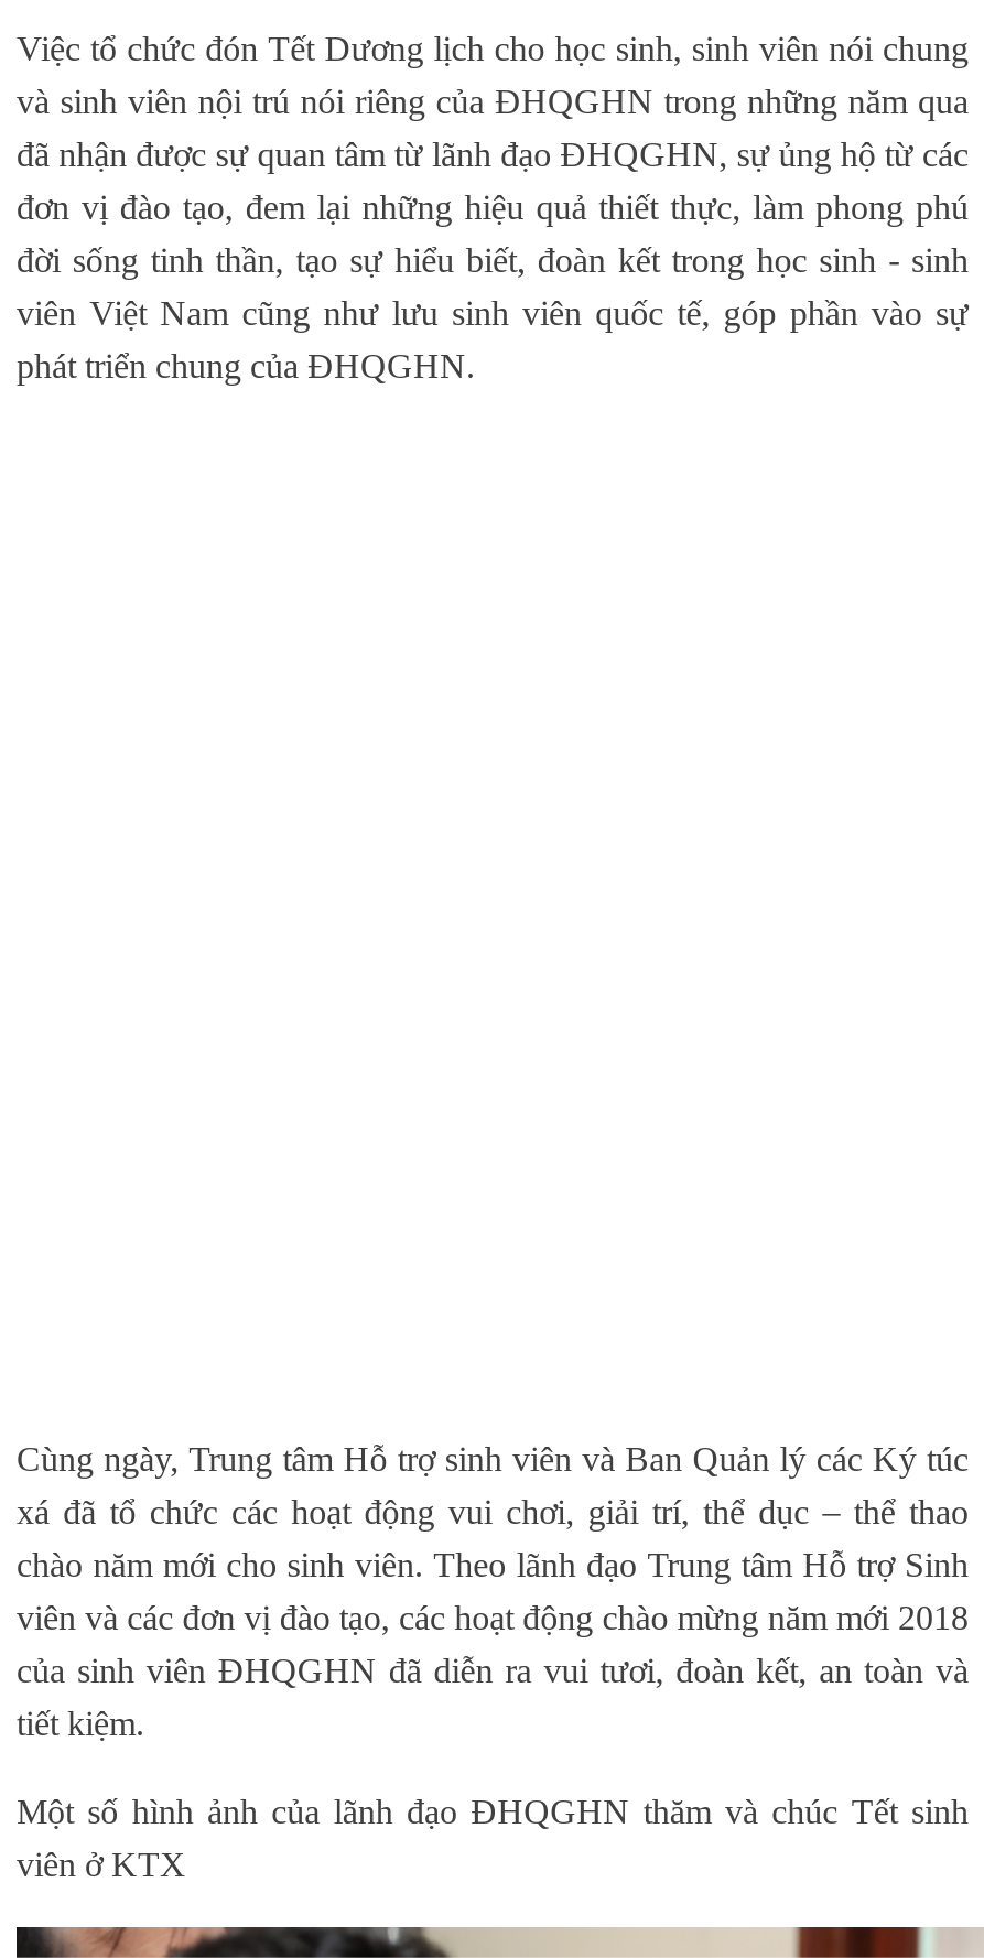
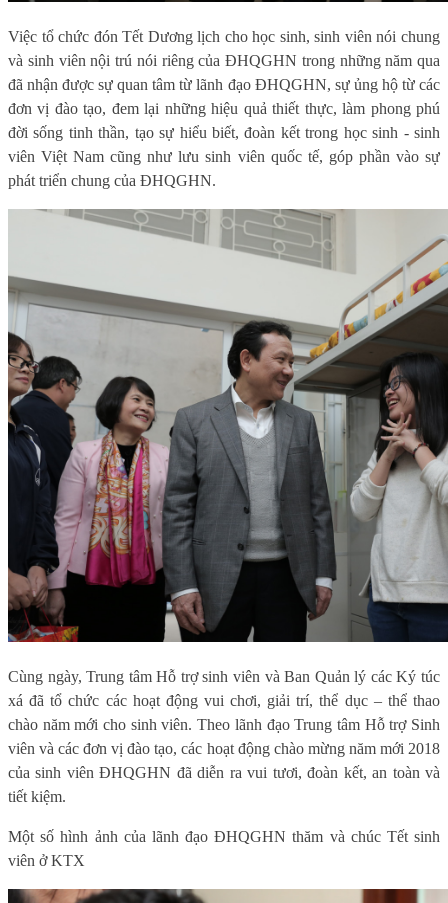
none -> [7,208,445,643] [image]

